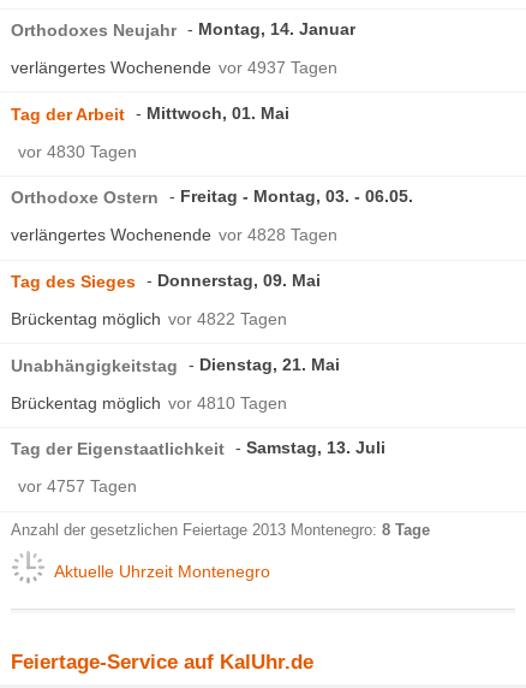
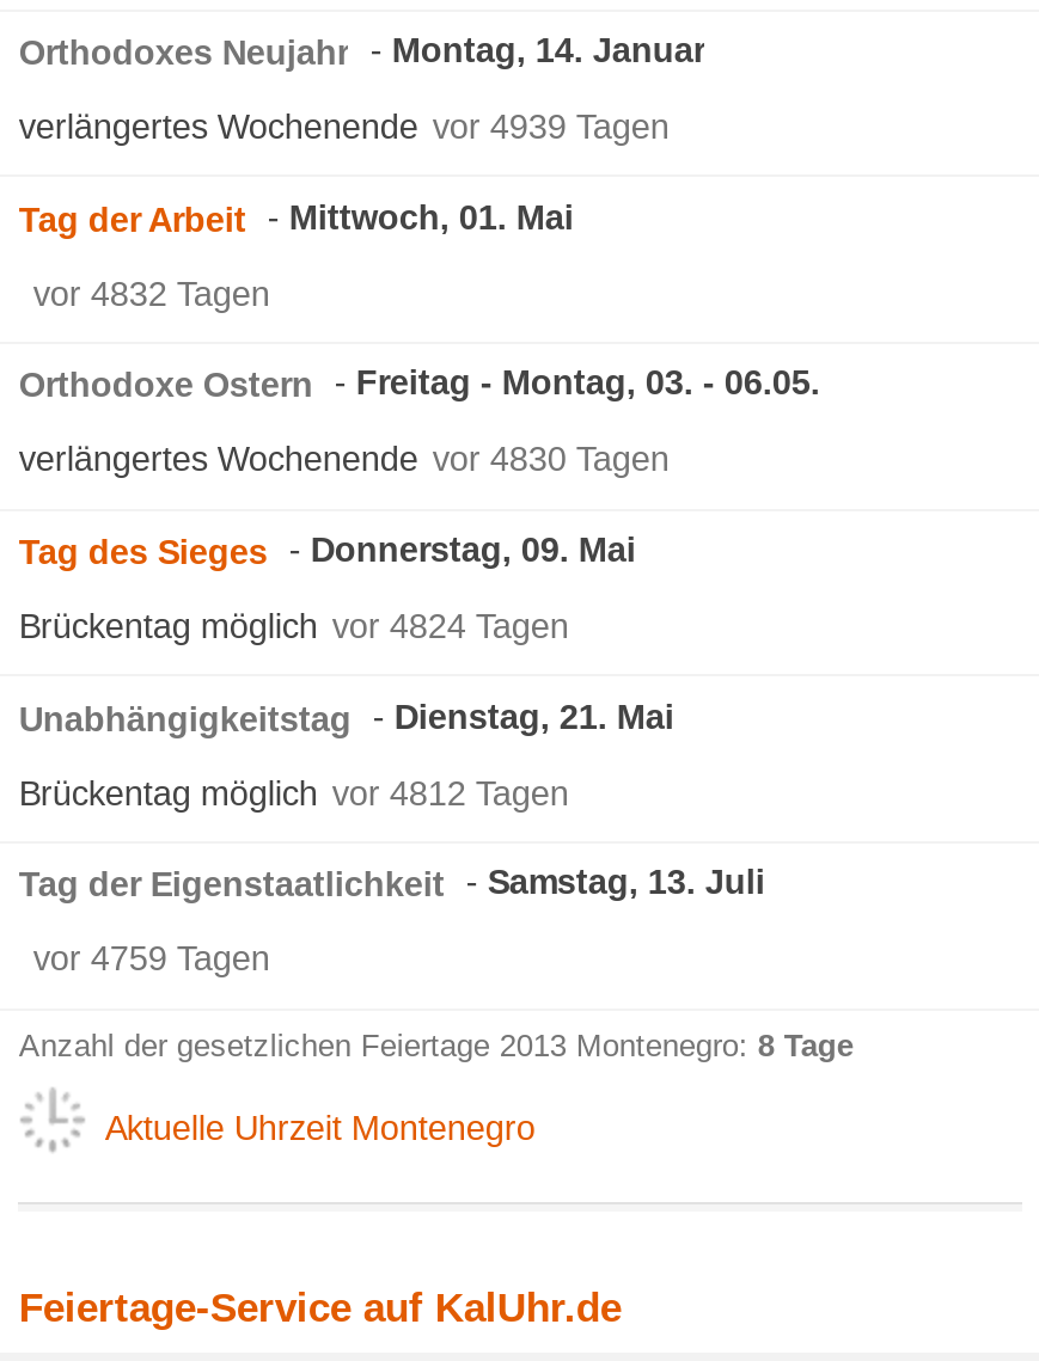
[11,58,338,77] verlängertes Wochenende vor 4937 Tagen -> [19,108,669,146] verlängertes Wochenende vor 4939 Tagen
[18,142,137,161] vor 4830 Tagen -> [33,274,270,313] vor 4832 Tagen
[11,225,338,245] verlängertes Wochenende vor 4828 Tagen -> [19,441,669,479] verlängertes Wochenende vor 4830 Tagen
[11,309,287,328] Brückentag möglich vor 4822 Tagen -> [19,607,569,645] Brückentag möglich vor 4824 Tagen
[11,393,287,412] Brückentag möglich vor 4810 Tagen -> [19,773,569,812] Brückentag möglich vor 4812 Tagen
[18,477,137,496] vor 4757 Tagen -> [33,940,270,978] vor 4759 Tagen

